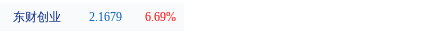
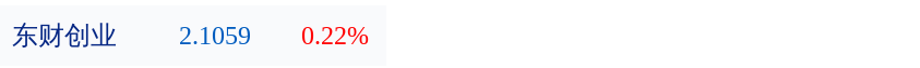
[89,10,122,24] 2.1679 -> [179,21,251,51] 2.1059
[145,10,176,24] 6.69% -> [301,21,369,51] 0.22%

